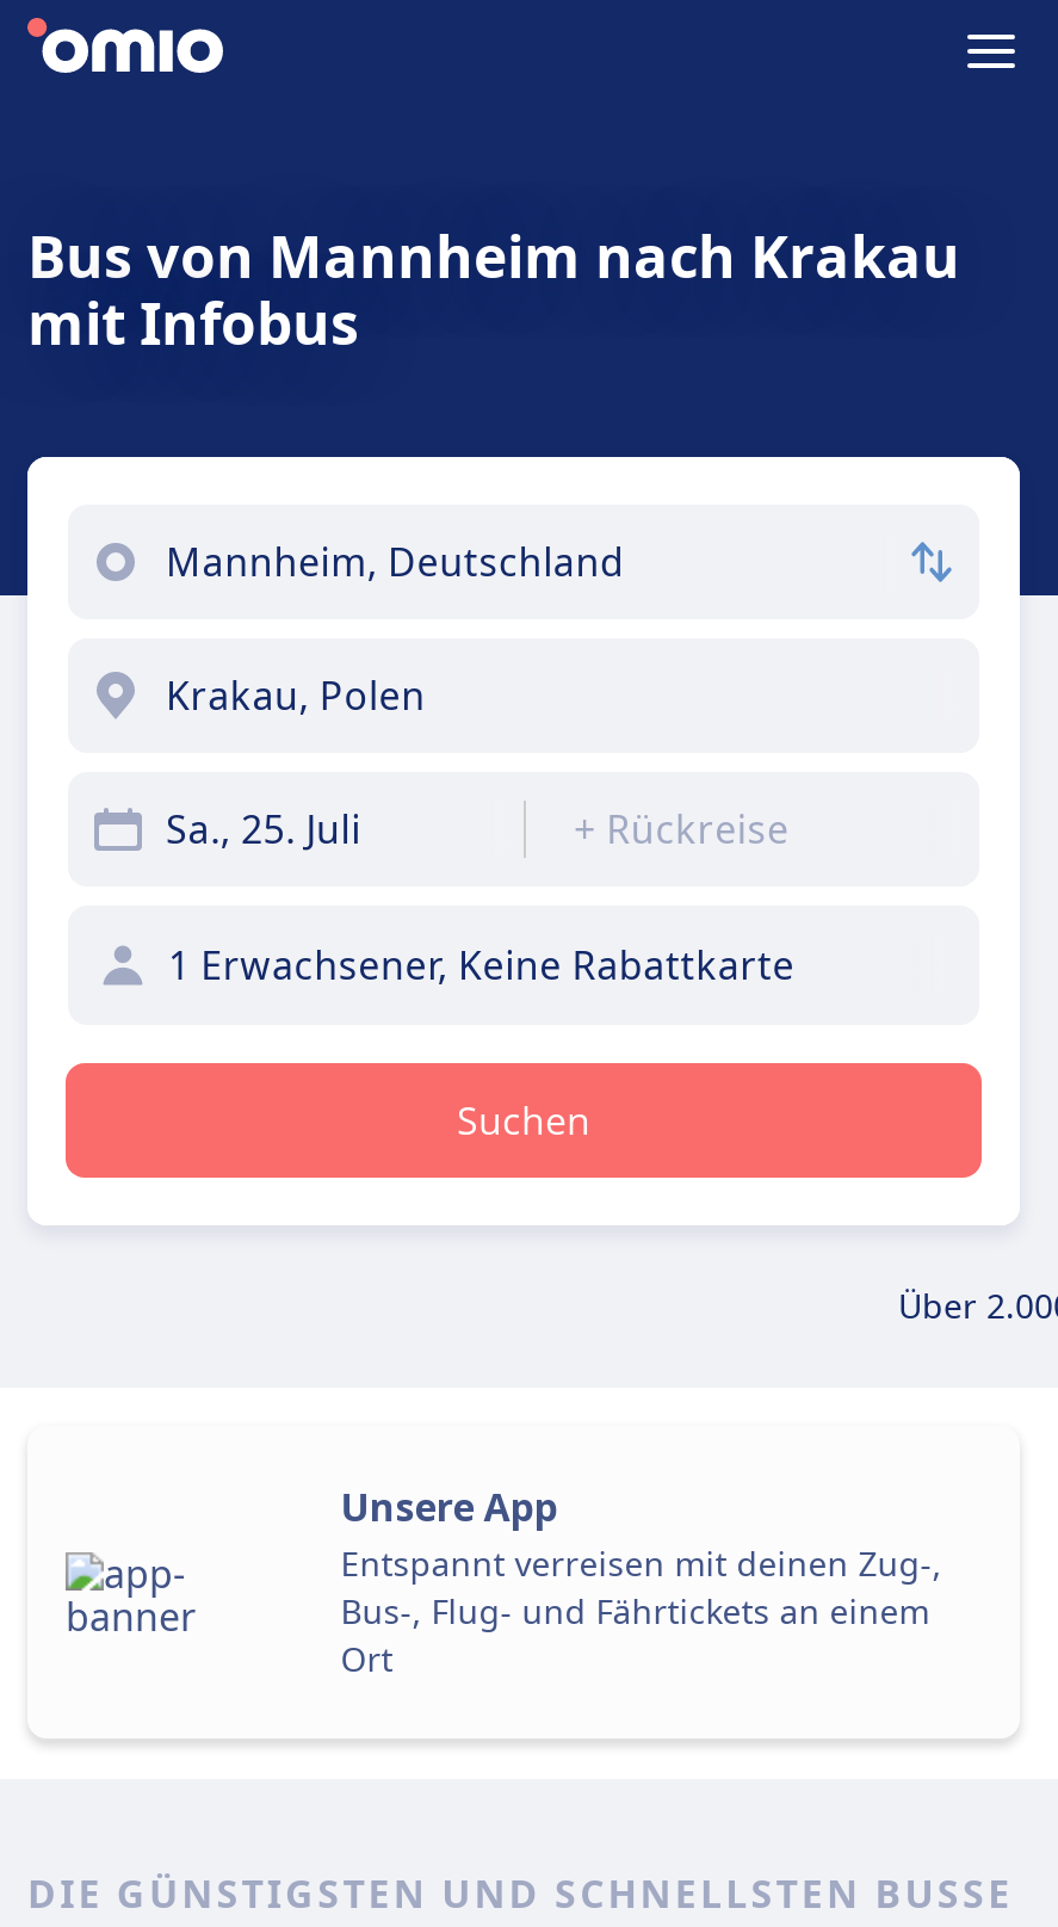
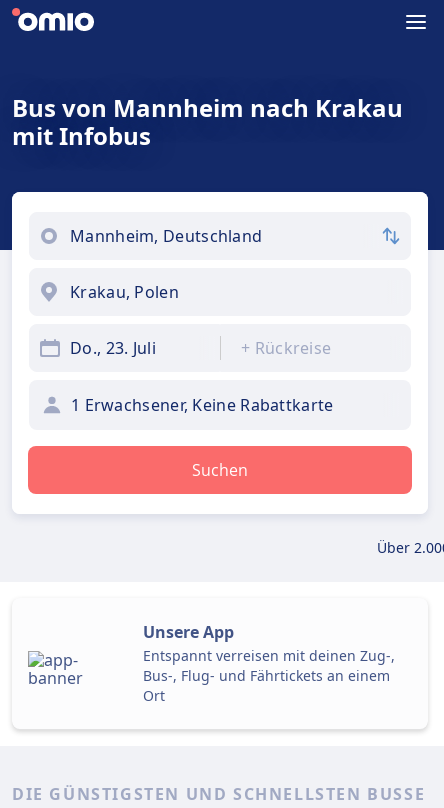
[166,803,361,856] Sa., 25. Juli -> [70,337,156,359] Do., 23. Juli

